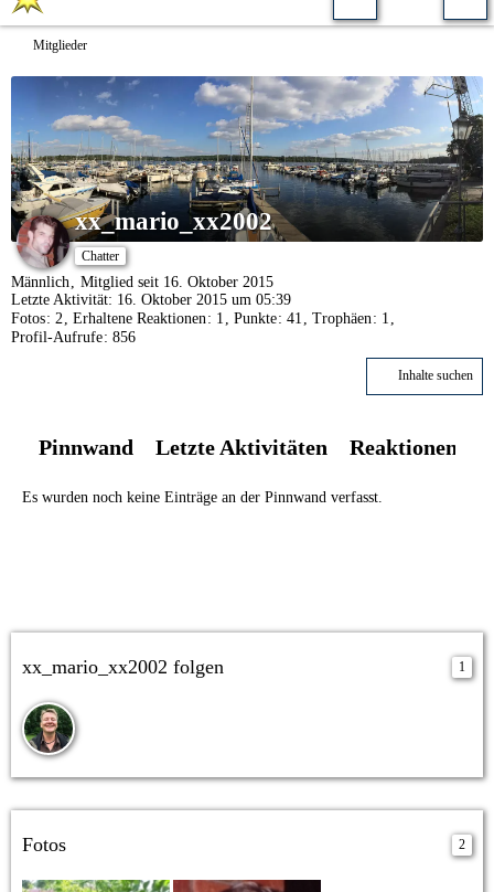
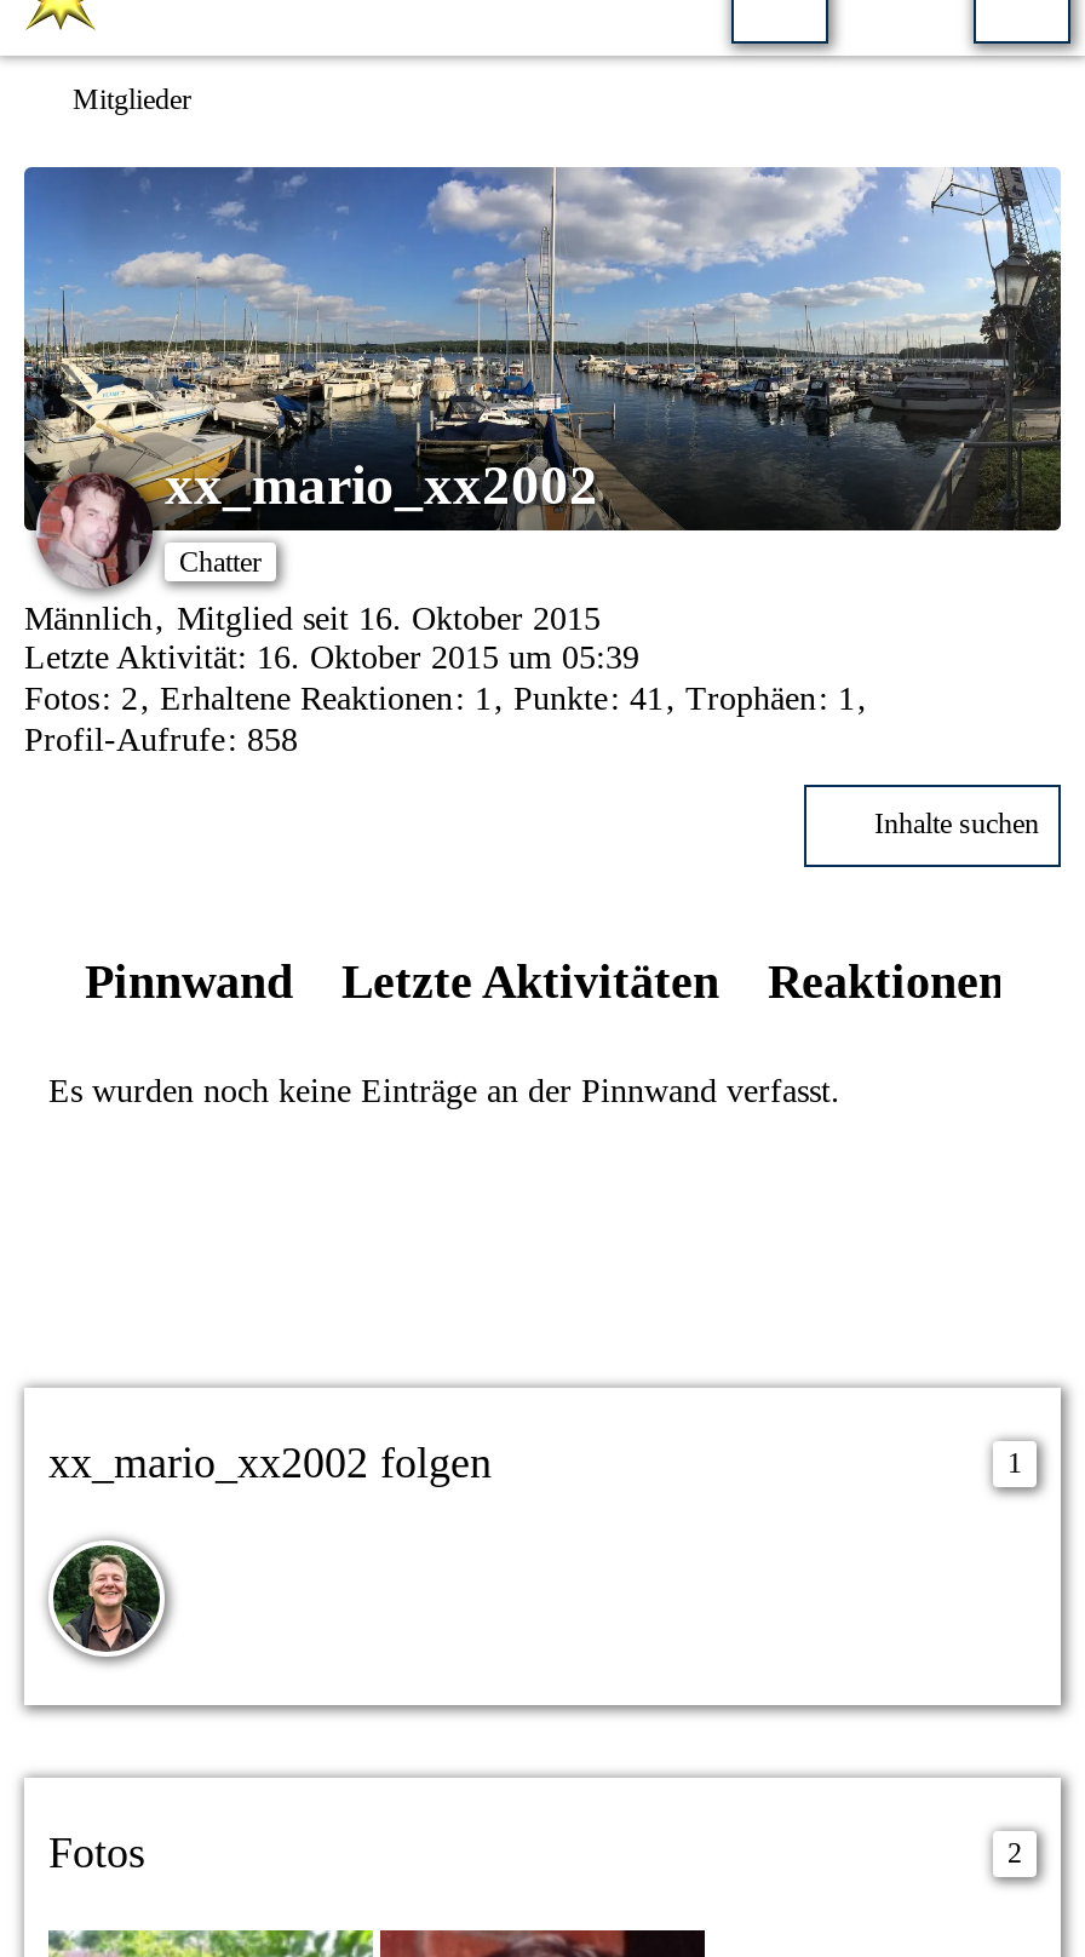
[11,329,136,345] Profil-Aufrufe 856 -> [24,721,298,757] Profil-Aufrufe 858

